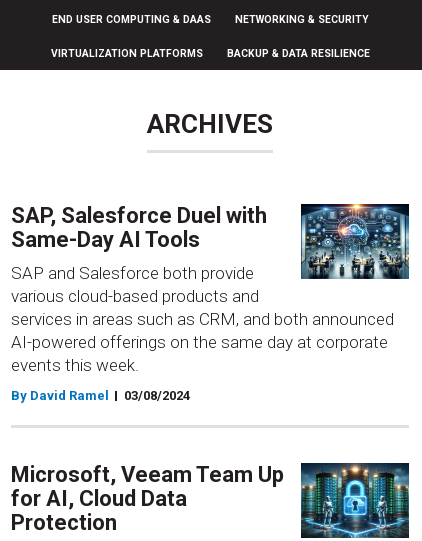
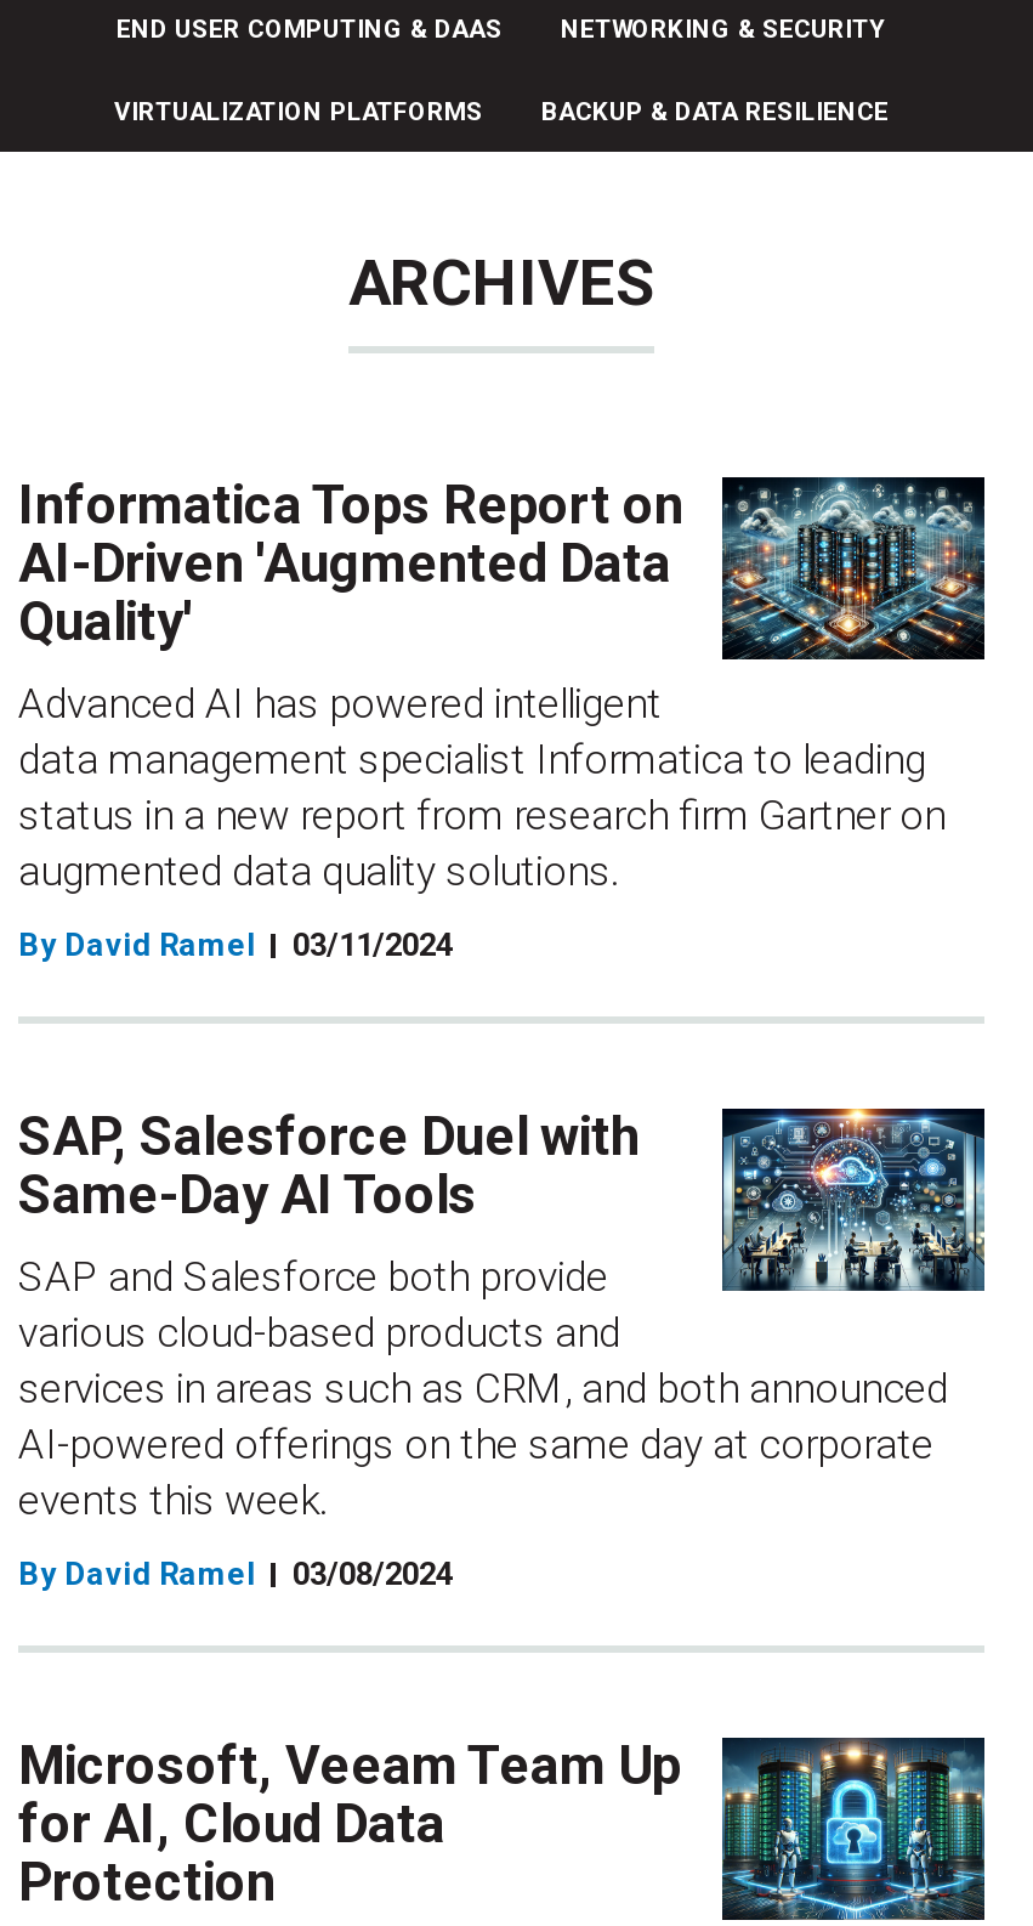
none -> [18,475,987,963] [image] | Informatica Tops Report on | AI-Driven 'Augmented Data | Quality' | Advanced AI has powered intelligent | data management specialist Informatica to leading | status in a new report from research firm Gartner on | augmented data quality solutions. | By David Ramel | 03/11/2024

